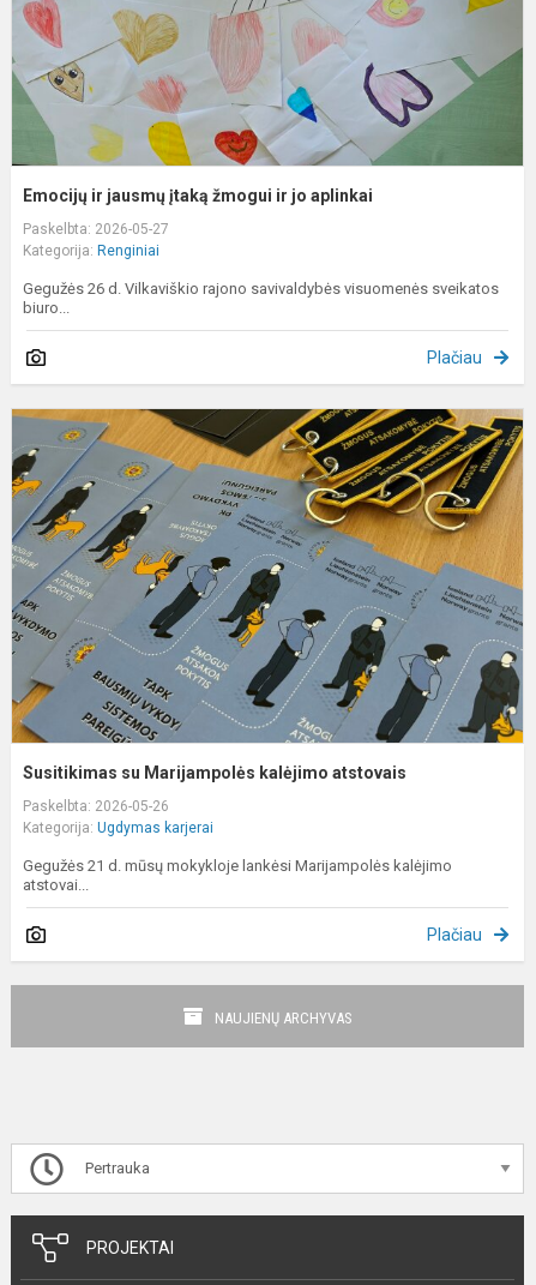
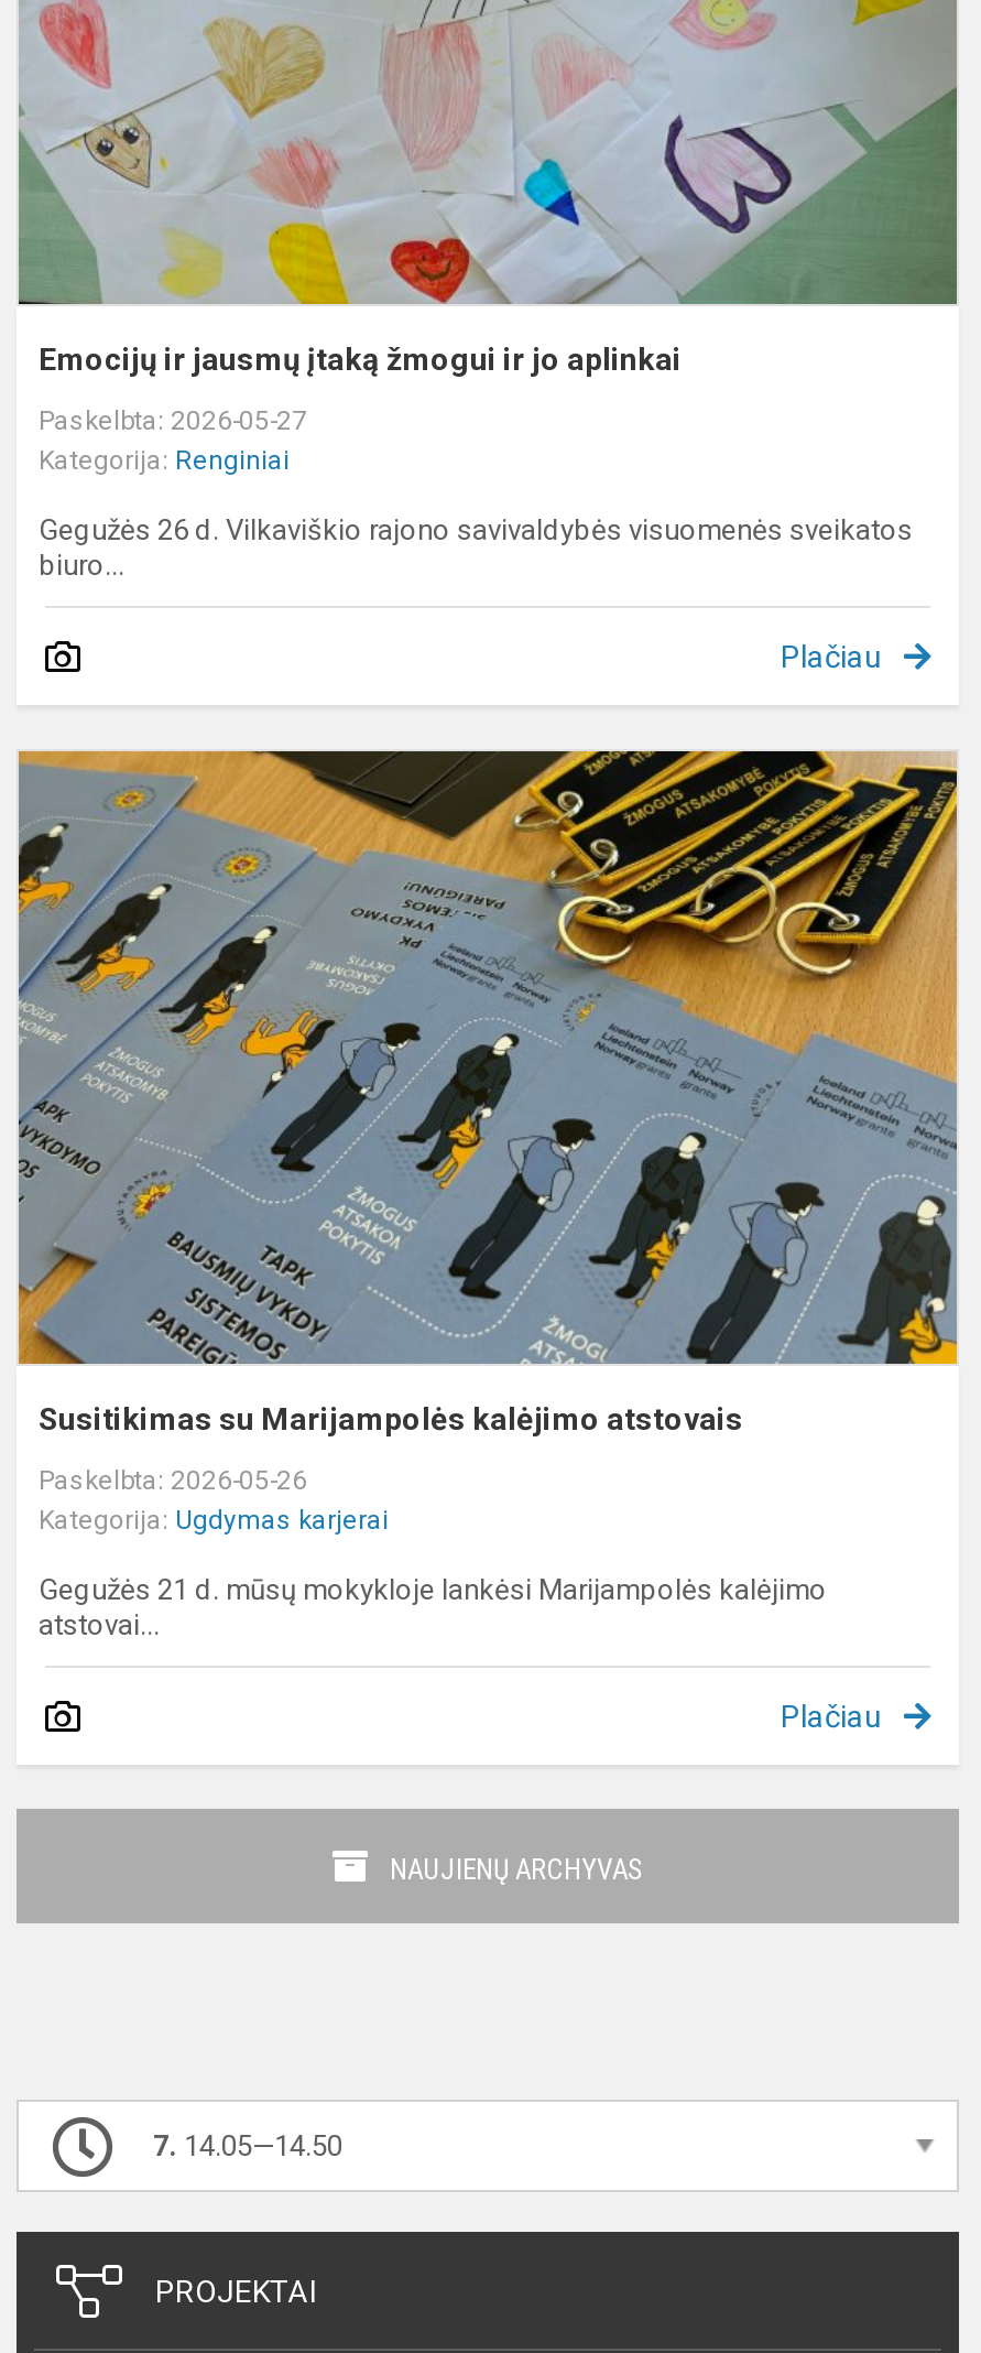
[82,1159,150,1177] Pertrauka -> [153,2128,342,2162] 7. 14.05—14.50

